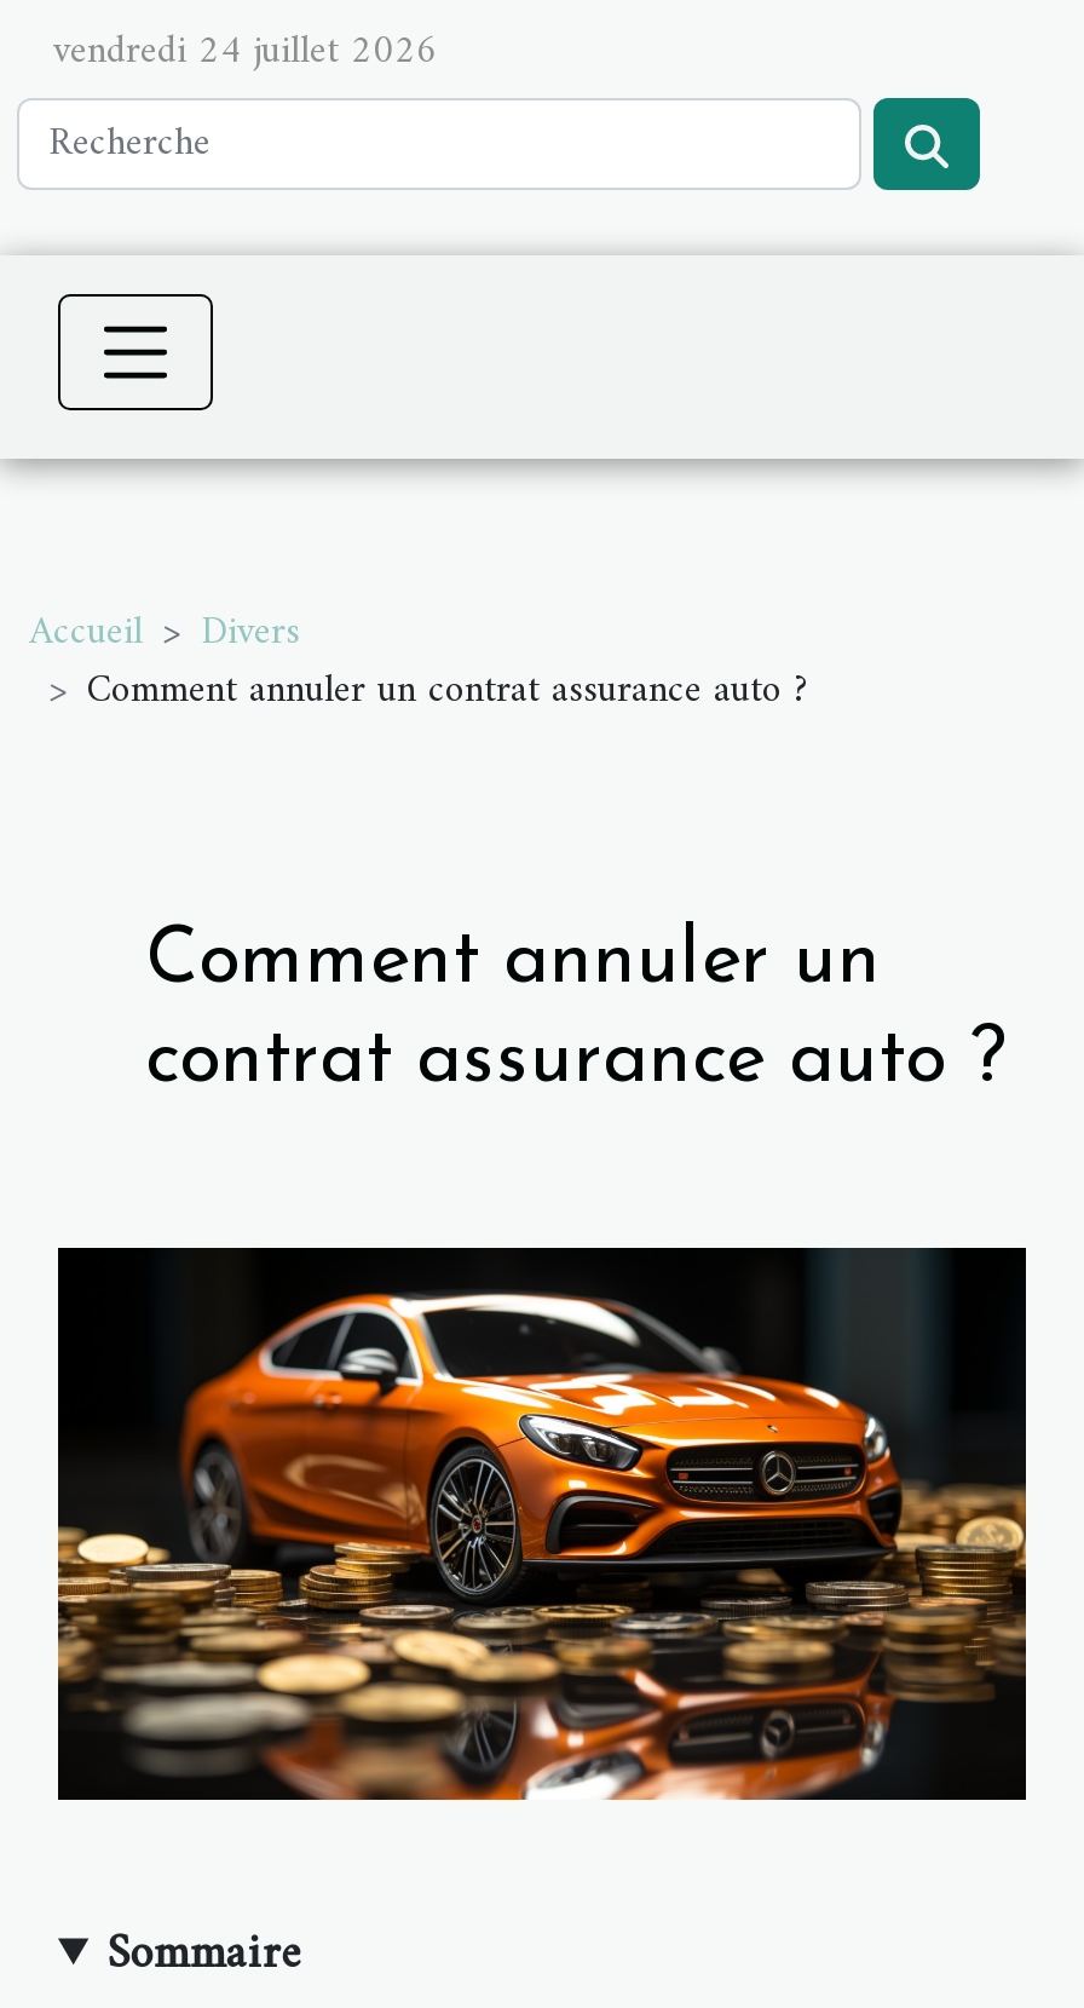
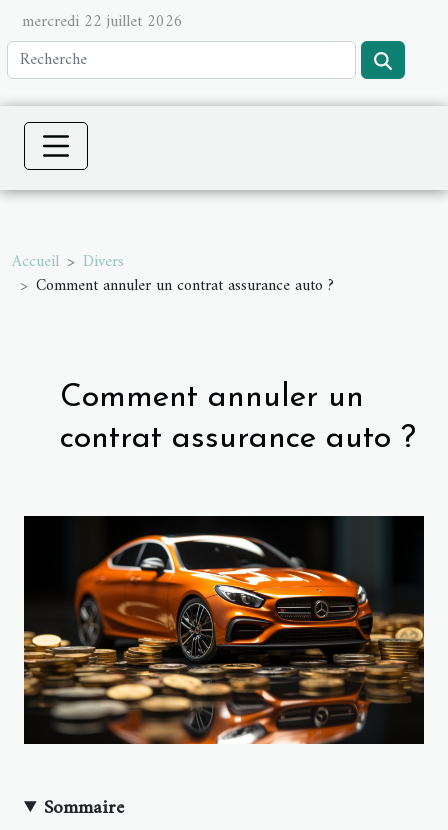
[53,18,438,86] vendredi 24 juillet 2026 -> [22,8,183,36] mercredi 22 juillet 2026

